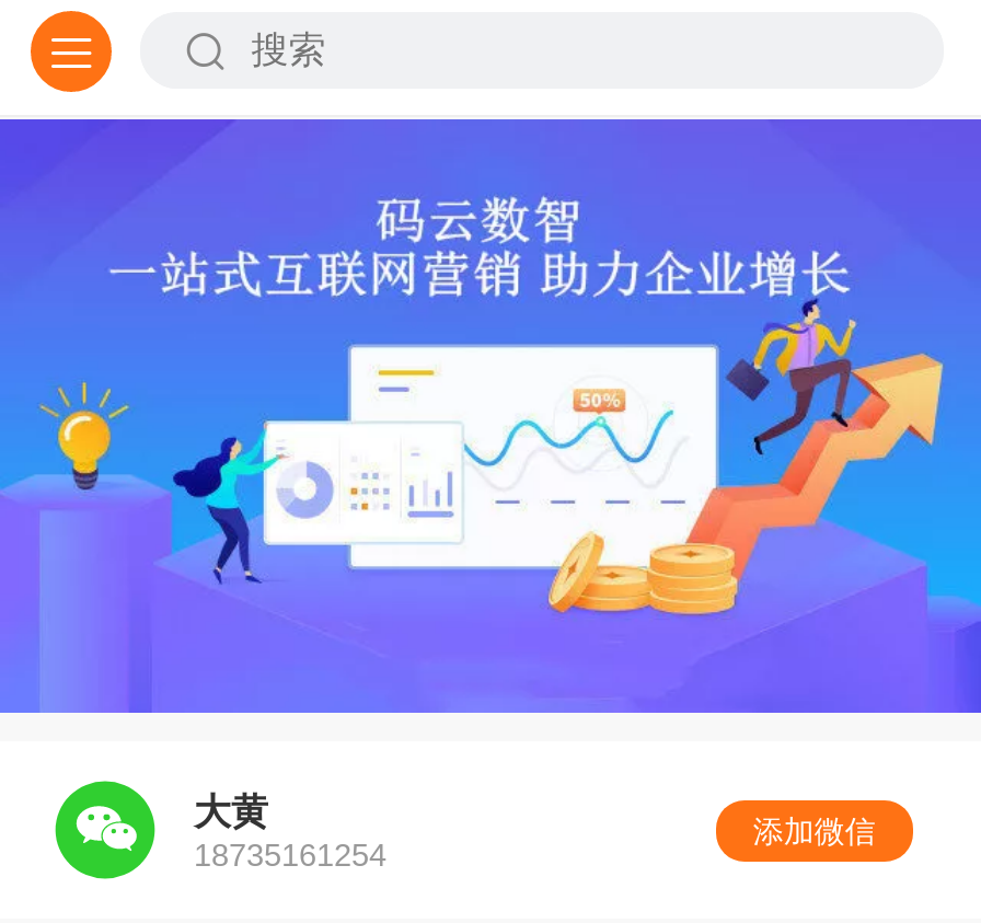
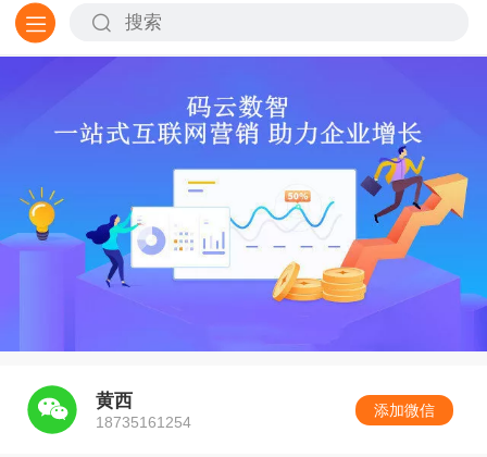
[194,792,268,834] 大黄 -> [96,391,133,412] 黄西

